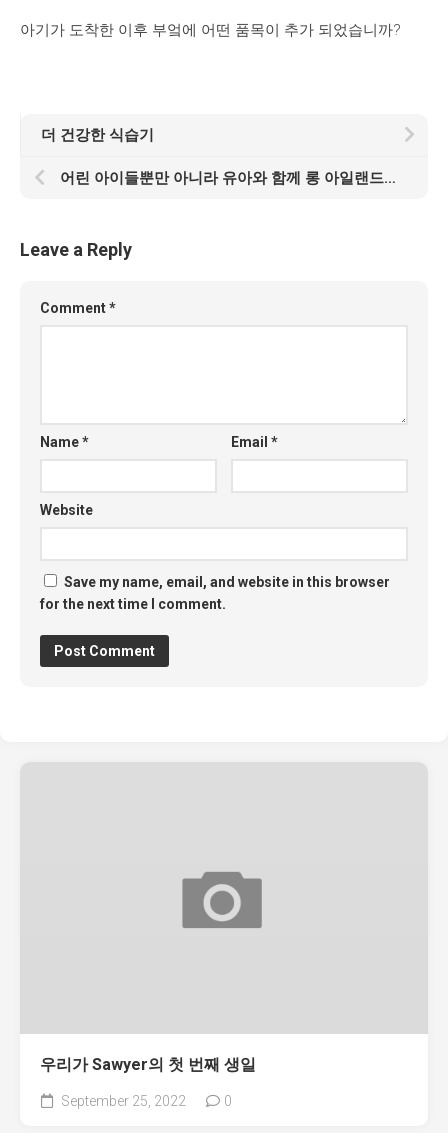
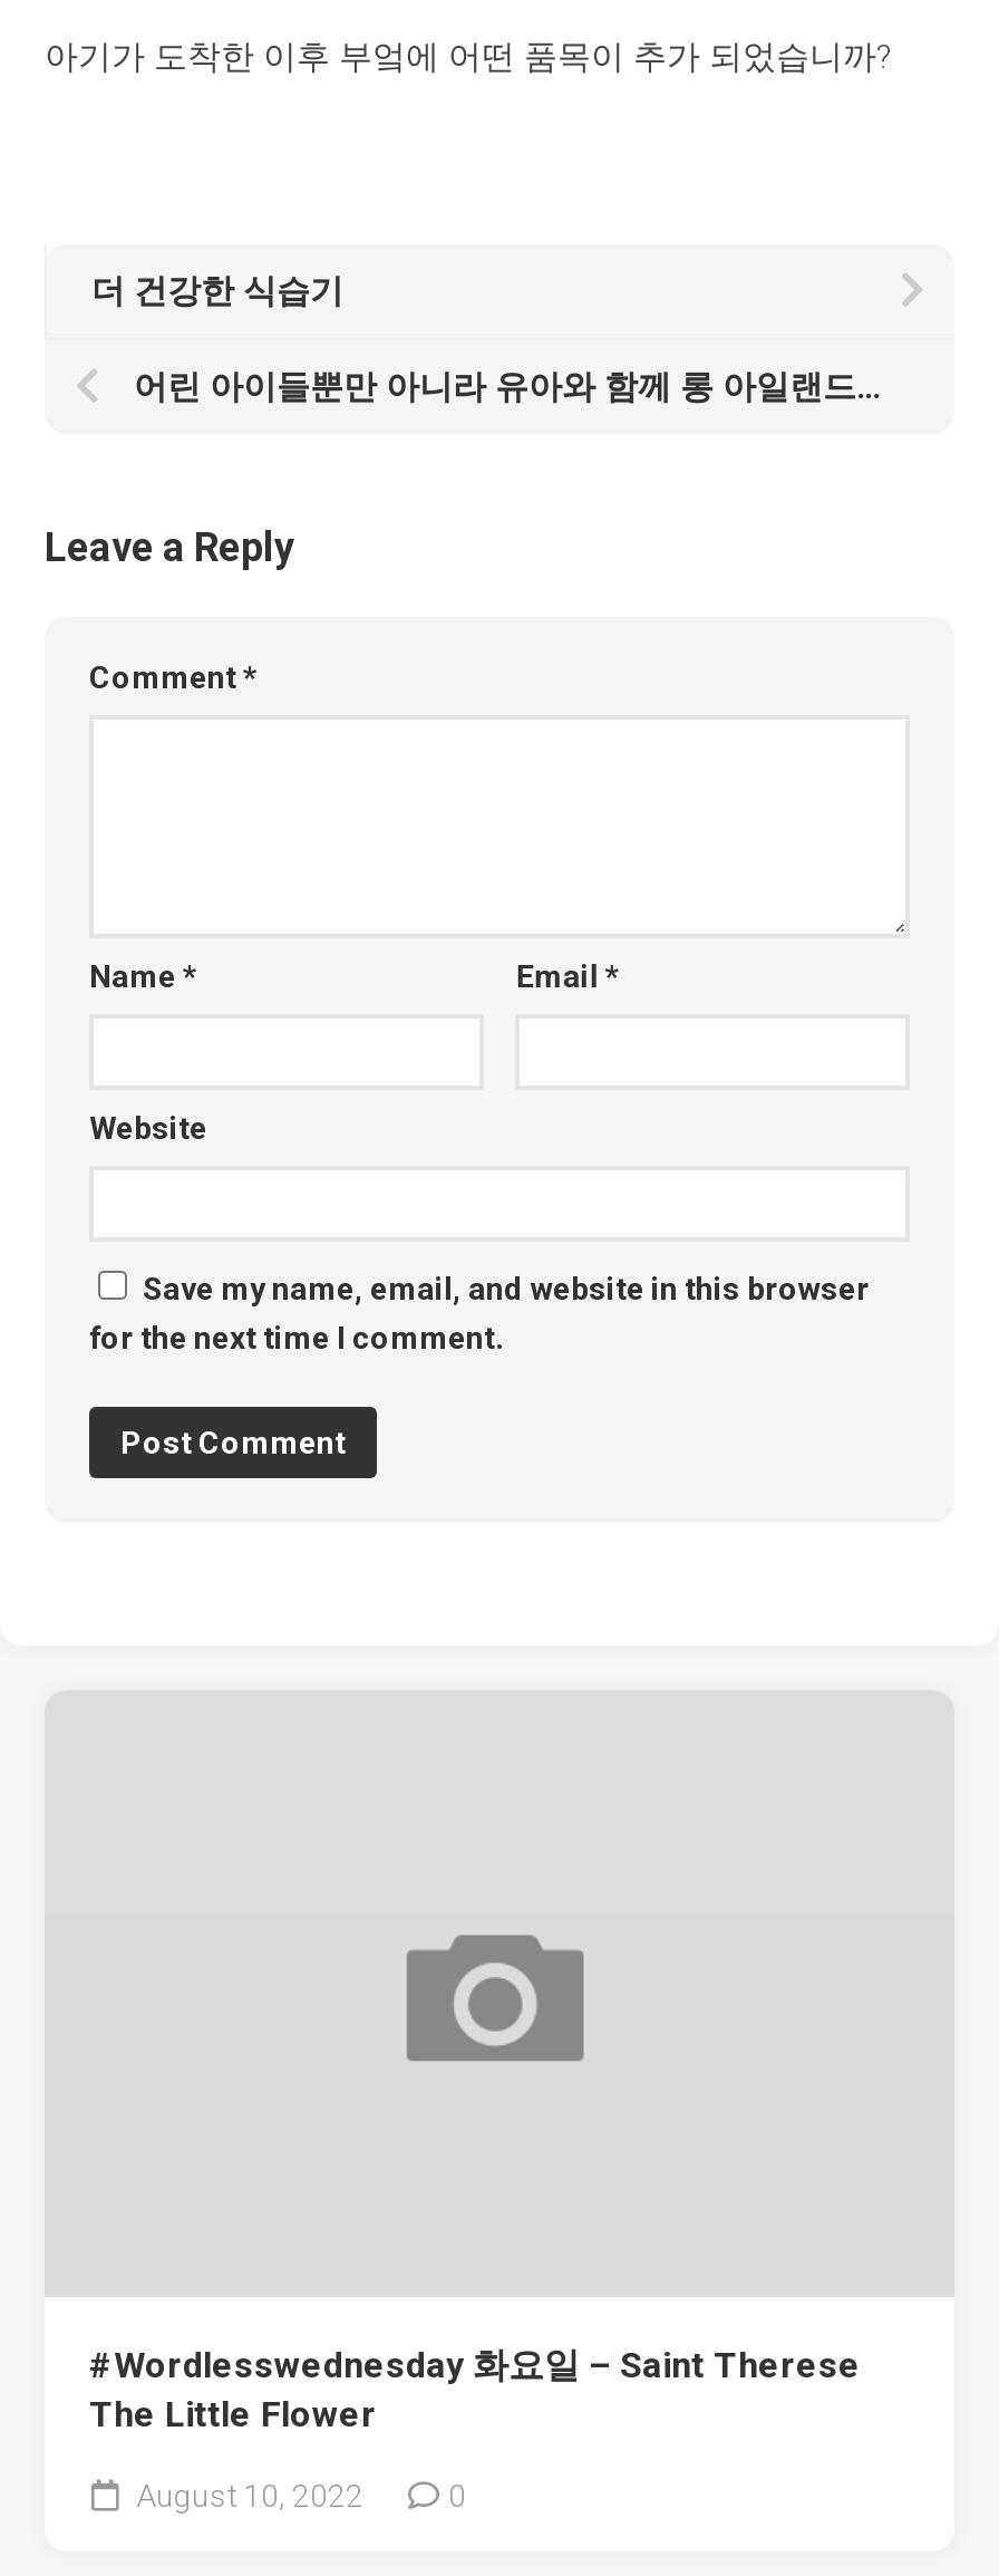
[40,1055,256,1074] 우리가 Sawyer의 첫 번째 생일 -> [89,2344,861,2436] #Wordlesswednesday 화요일 – Saint Therese | The Little Flower
[58,1093,186,1109] September 25, 2022 -> [129,2478,363,2514] August 10, 2022

